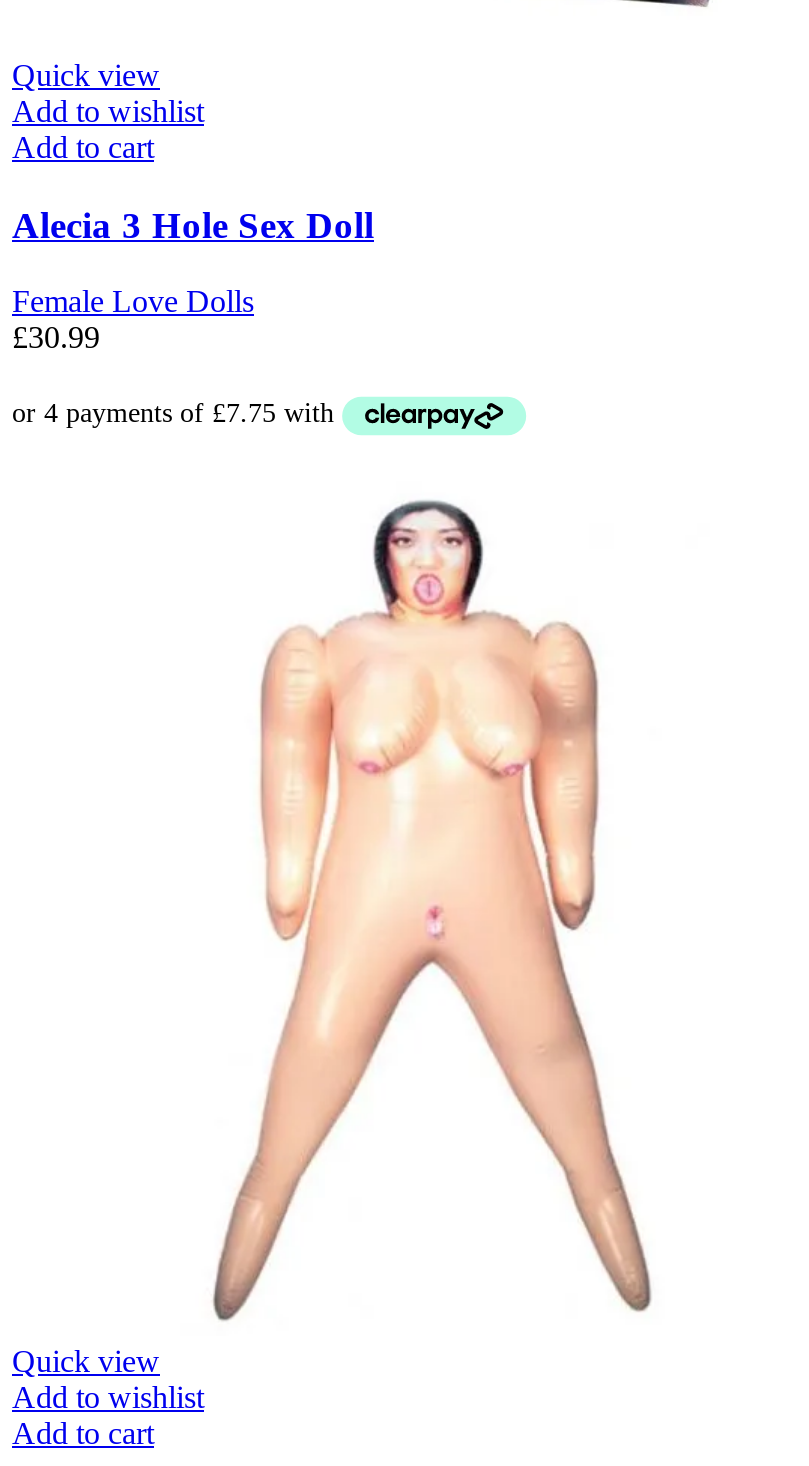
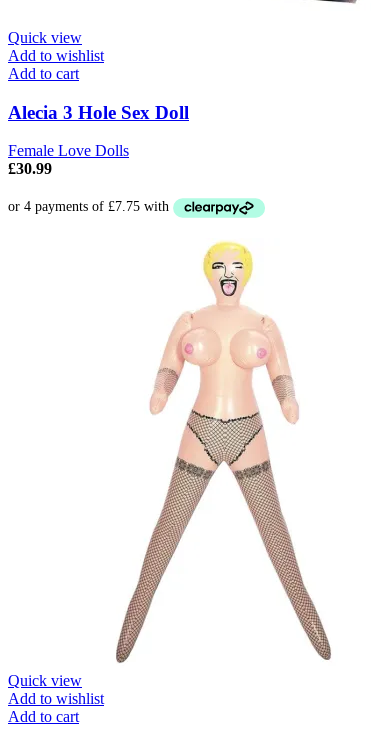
[210,482,658,1326] [image] -> [108,240,332,664] [image]

